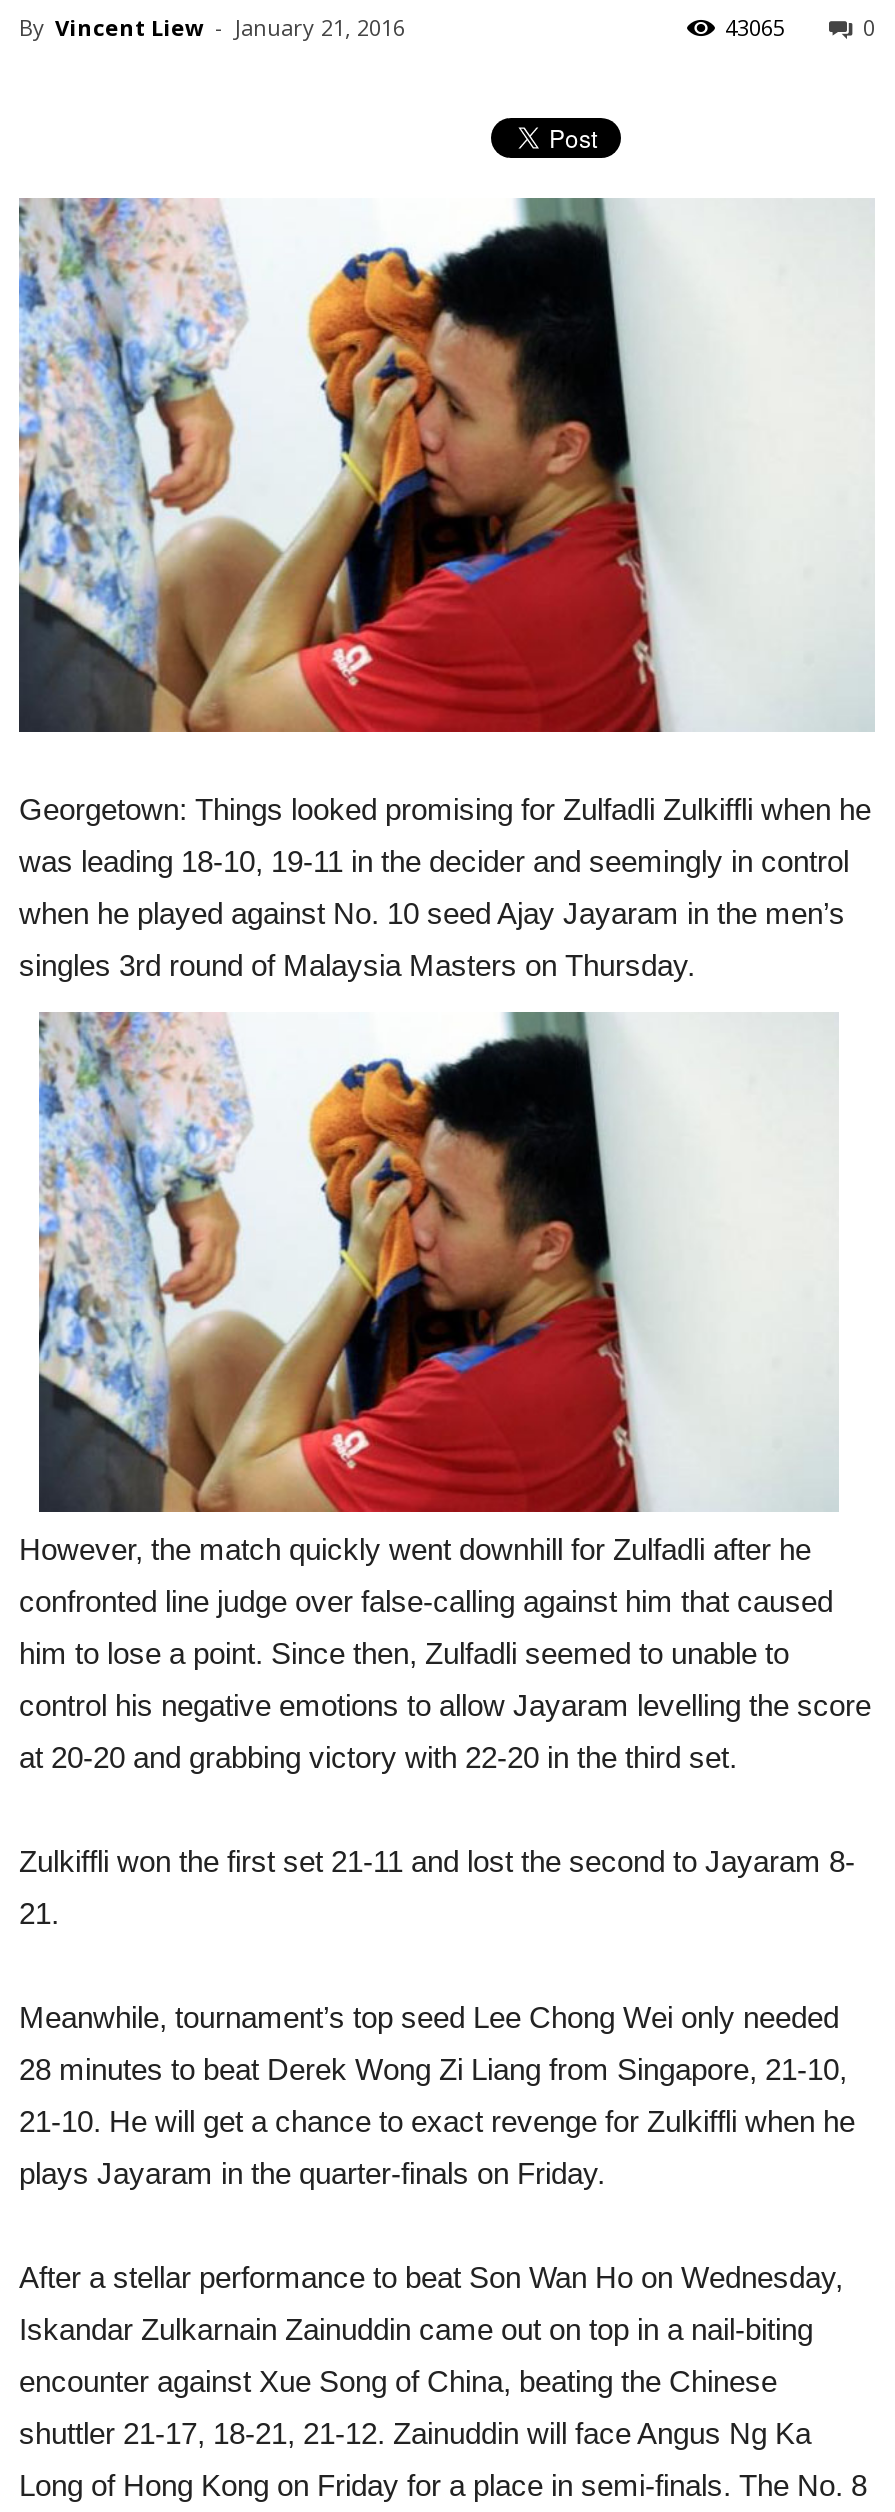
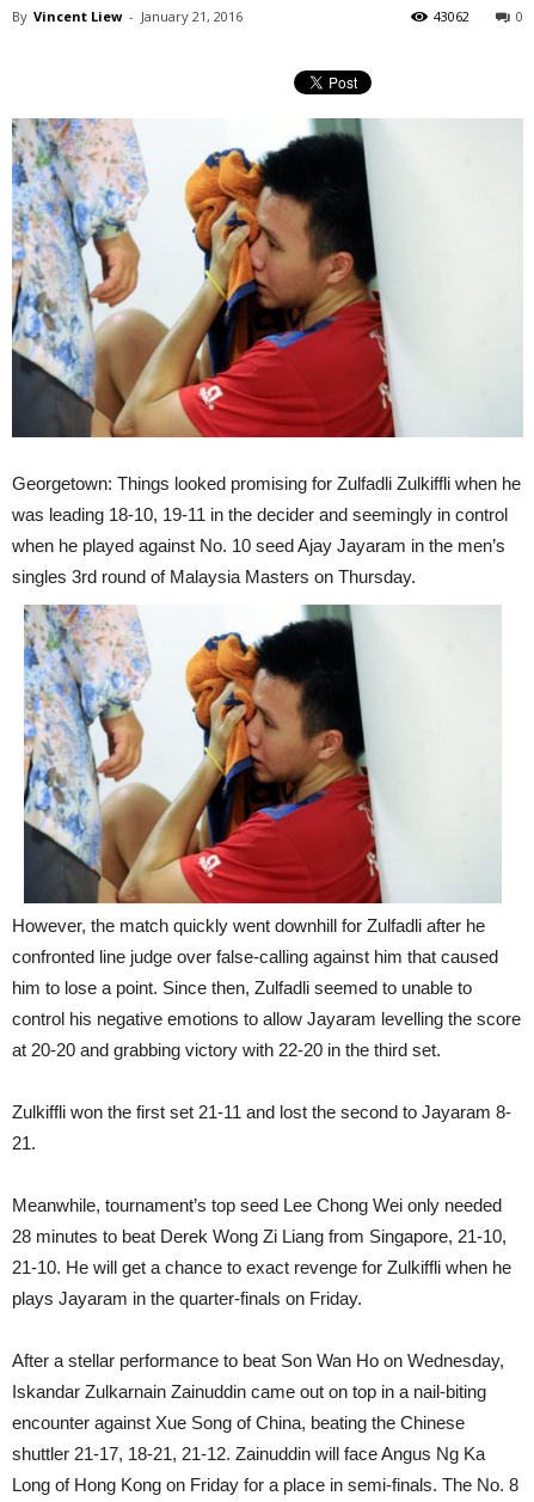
[725,12,785,42] 43065 -> [434,7,469,25] 43062

